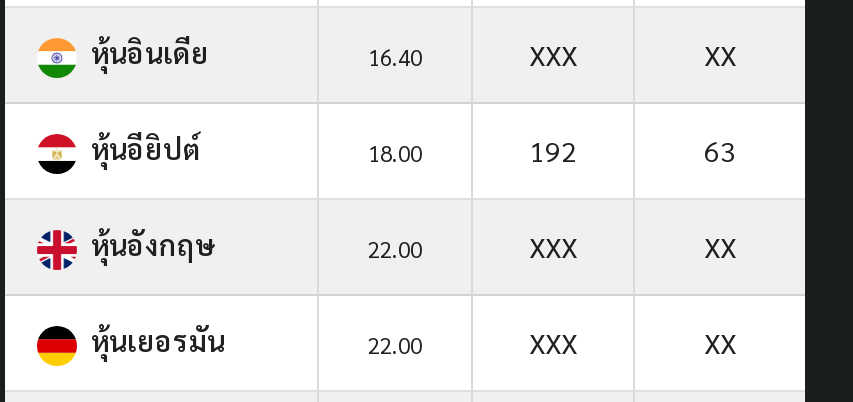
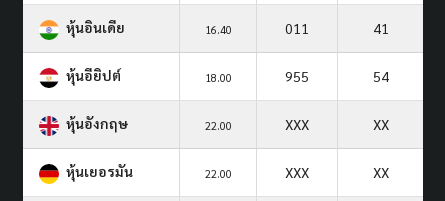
[529,36,736,72] XXX | XX -> [285,19,388,37] 011 | 41
[529,132,577,168] 192 -> [285,67,309,85] 955
[704,132,736,168] 63 -> [372,67,388,85] 54

